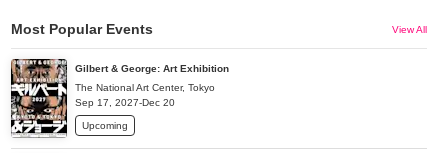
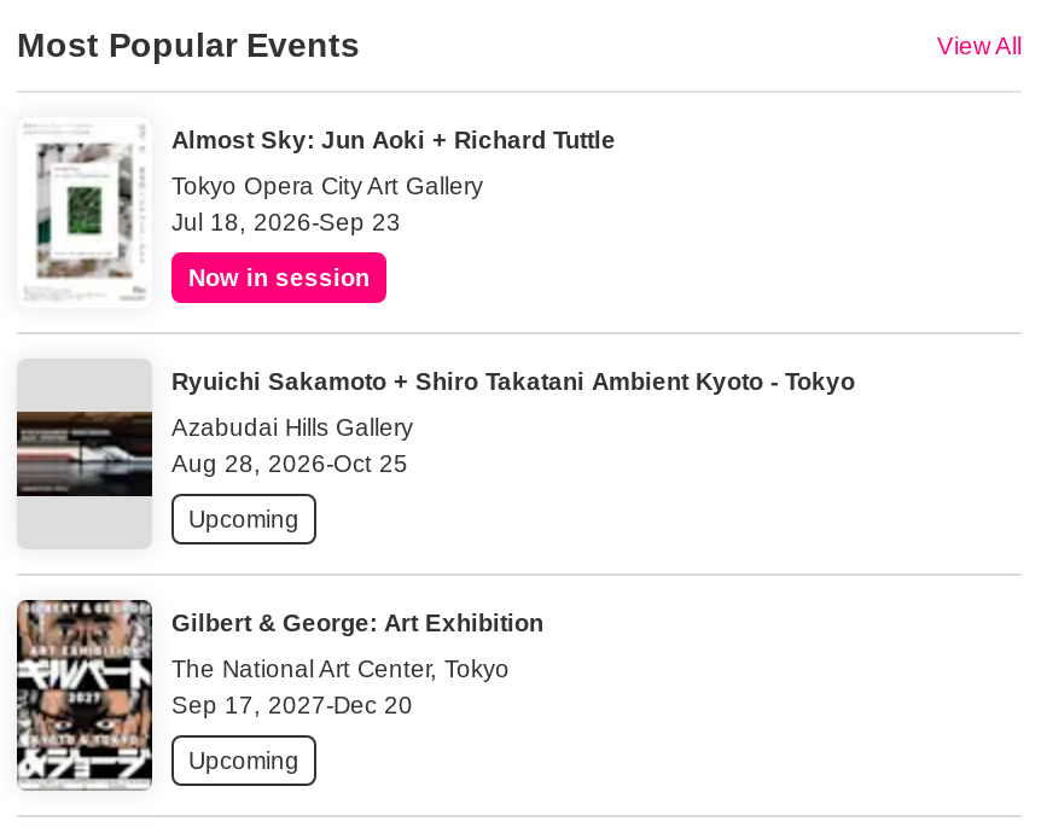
none -> [14,361,855,532] [image] | Ryuichi Sakamoto + Shiro Takatani Ambient Kyoto - Tokyo | Azabudai Hills Gallery | Aug 28, 2026-Oct 25 | Upcoming
none -> [31,126,616,296] [image] | Almost Sky: Jun Aoki + Richard Tuttle | Tokyo Opera City Art Gallery | Jul 18, 2026-Sep 23 | Now in session

